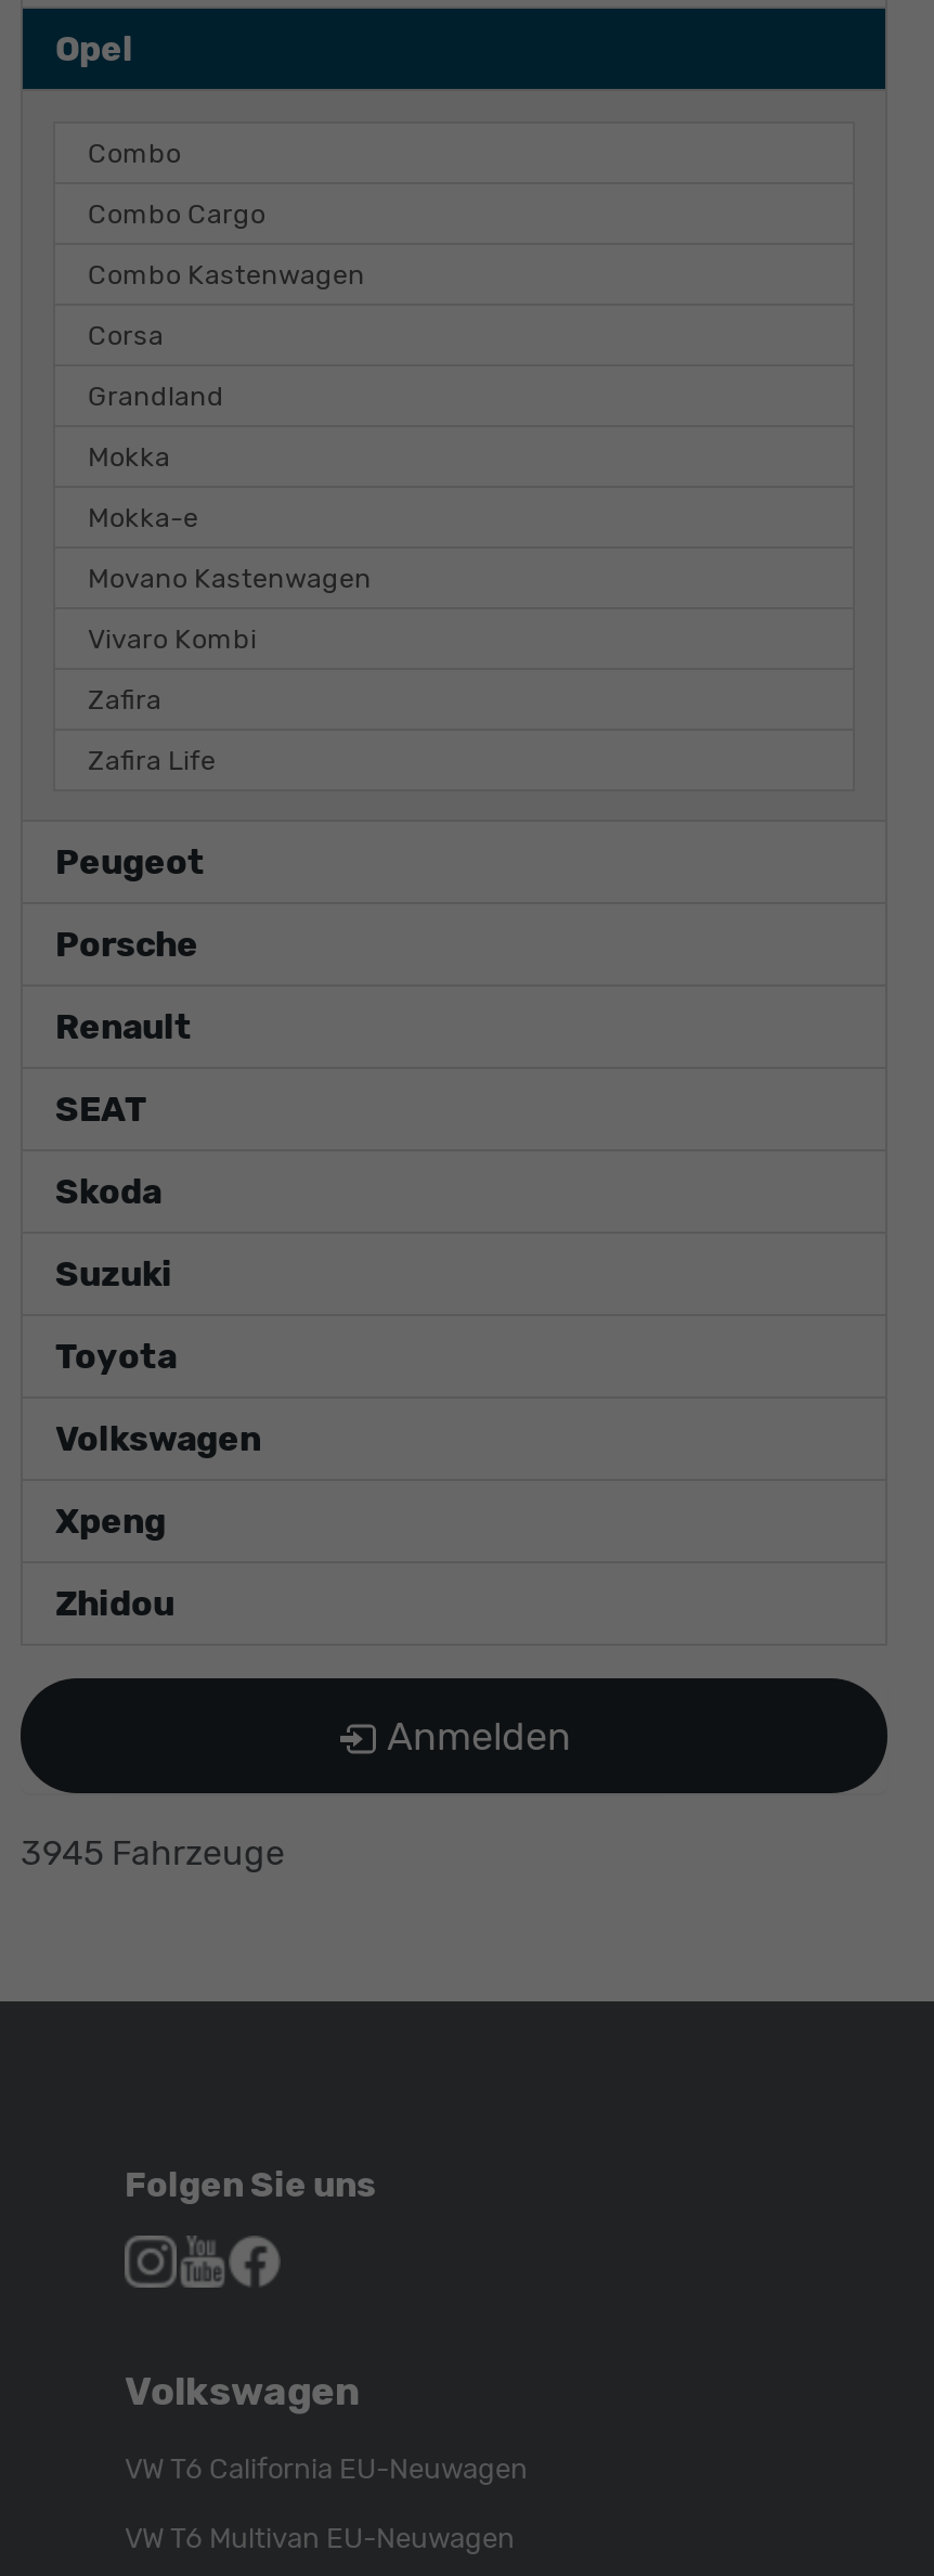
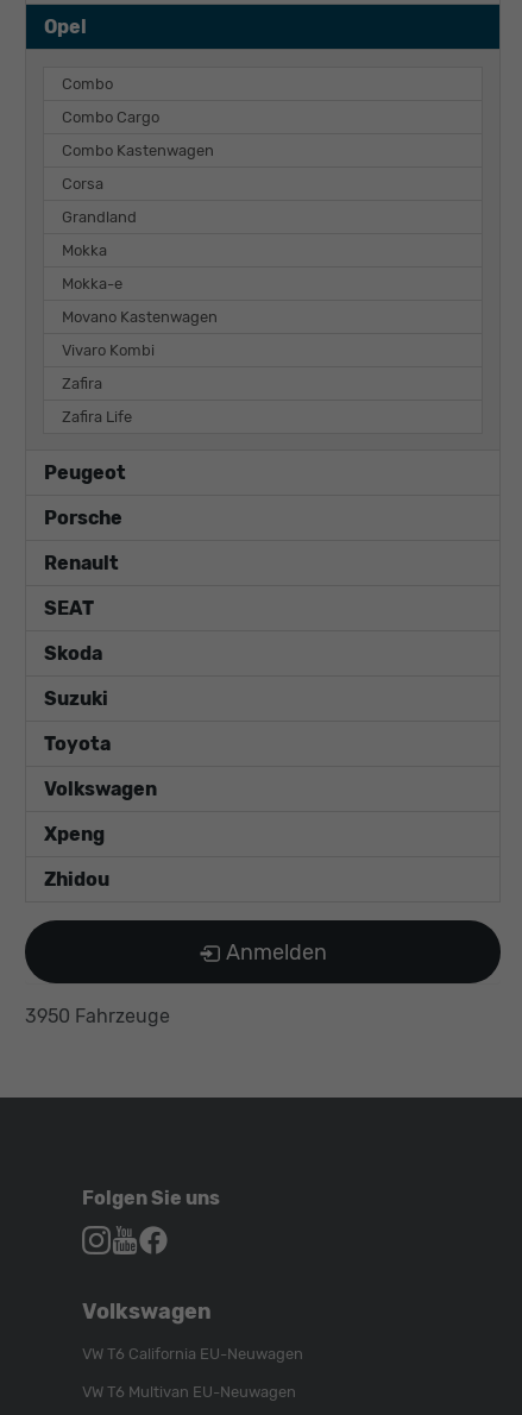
[21,1833,285,1874] 3945 Fahrzeuge -> [25,1005,170,1028] 3950 Fahrzeuge

